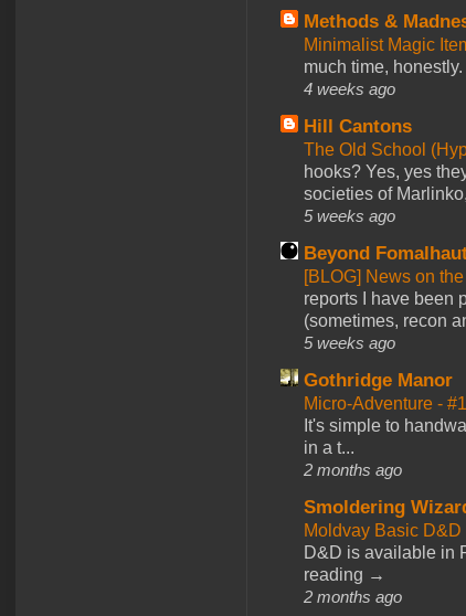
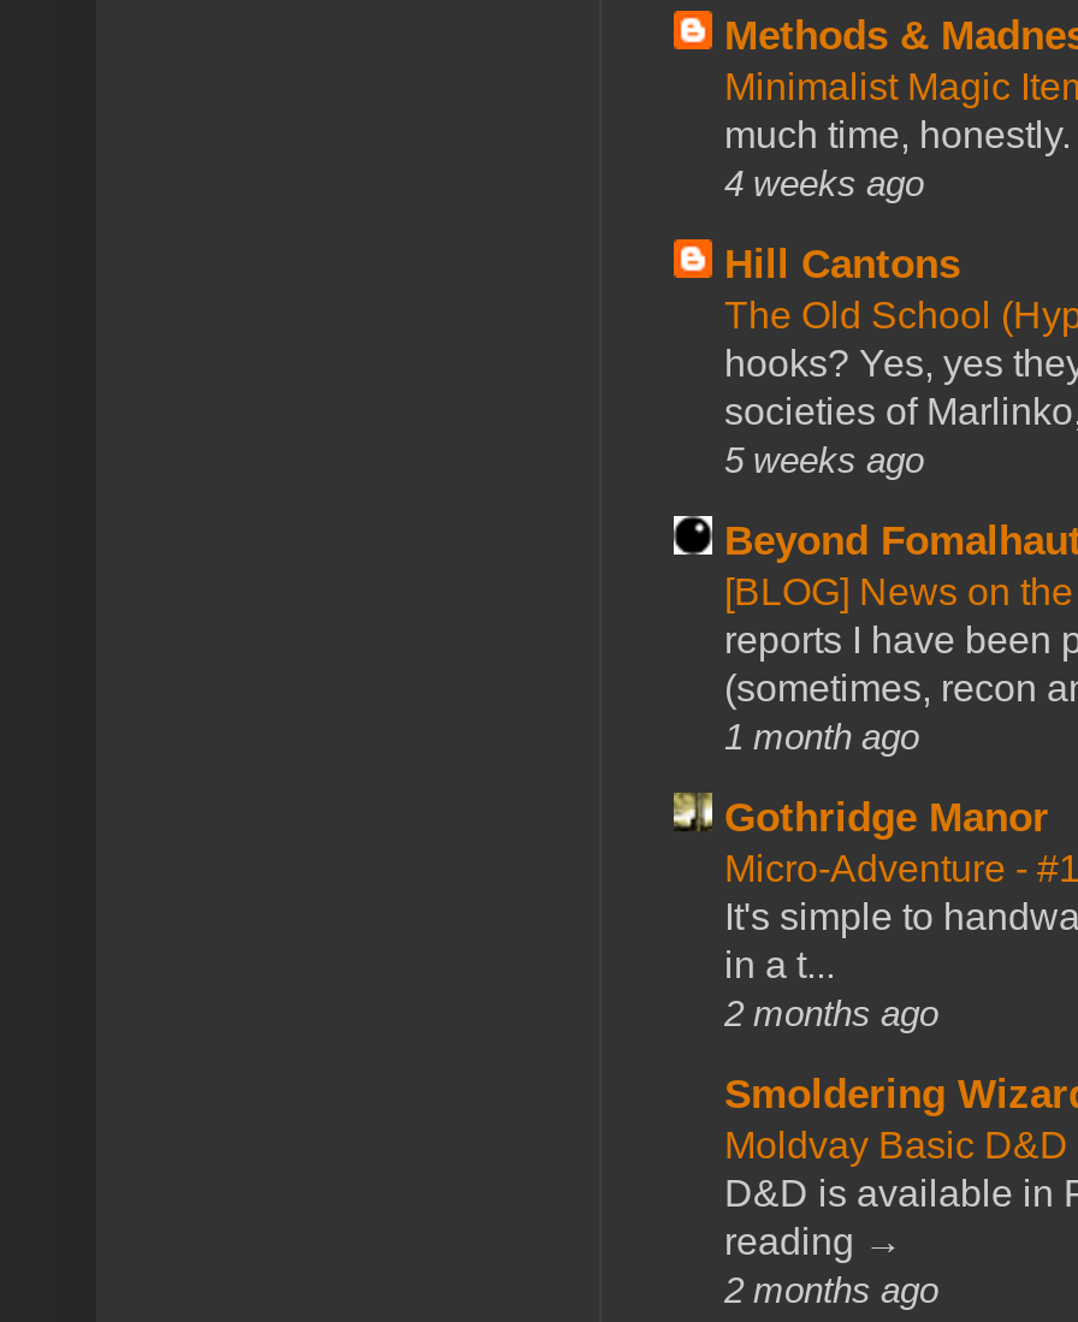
[304,333,395,352] 5 weeks ago -> [724,715,919,756] 1 month ago

